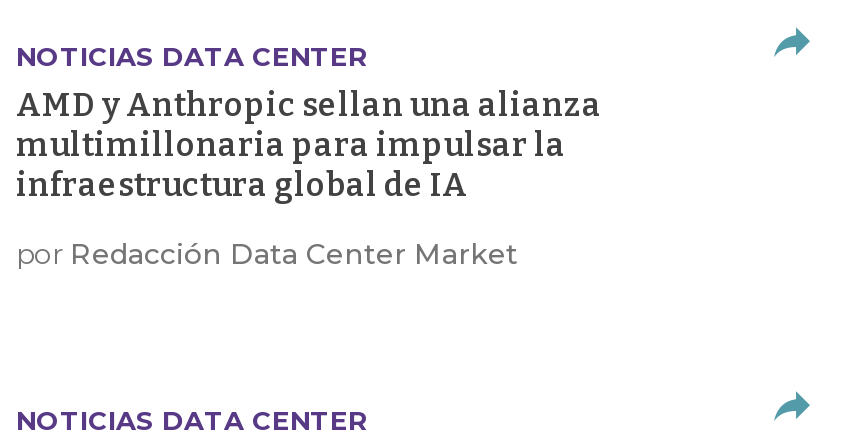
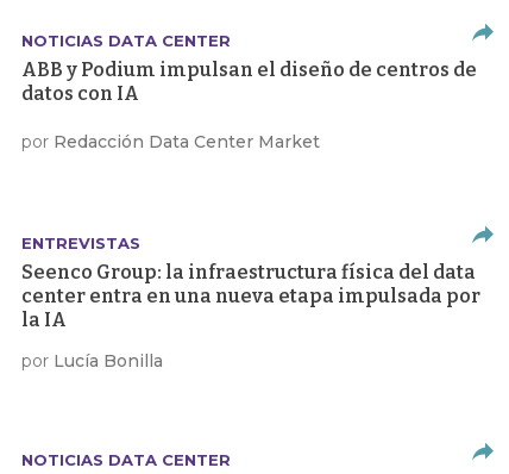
[16,86,602,204] AMD y Anthropic sellan una alianza | multimillonaria para impulsar la | infraestructura global de IA -> [21,58,477,105] ABB y Podium impulsan el diseño de centros de | datos con IA
none -> [21,233,480,372] ENTREVISTAS | Seenco Group: la infraestructura física del data | center entra en una nueva etapa impulsada por | la IA | por Lucía Bonilla

